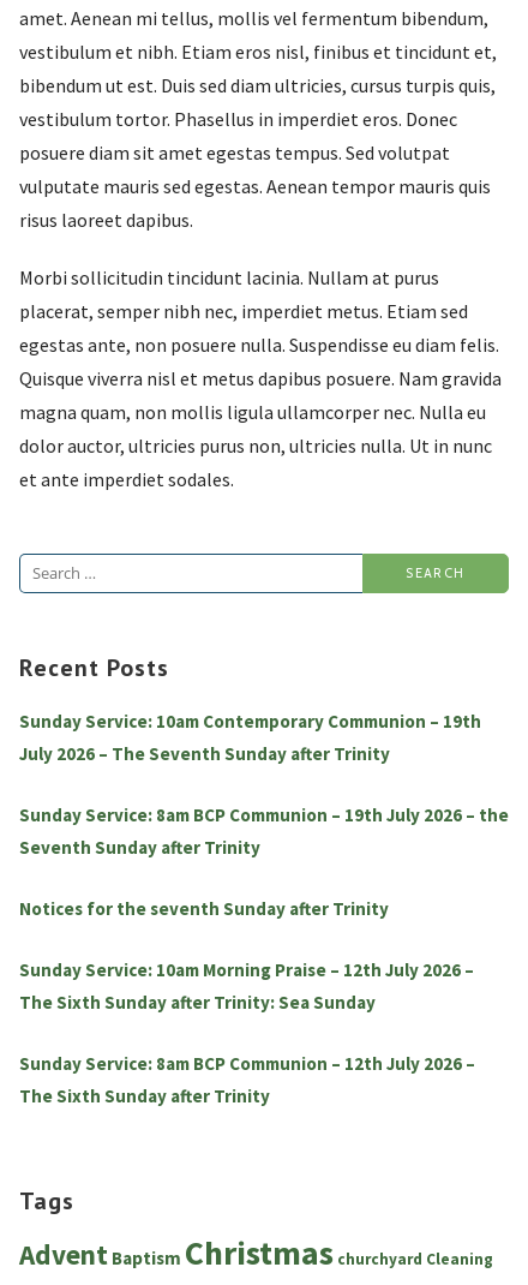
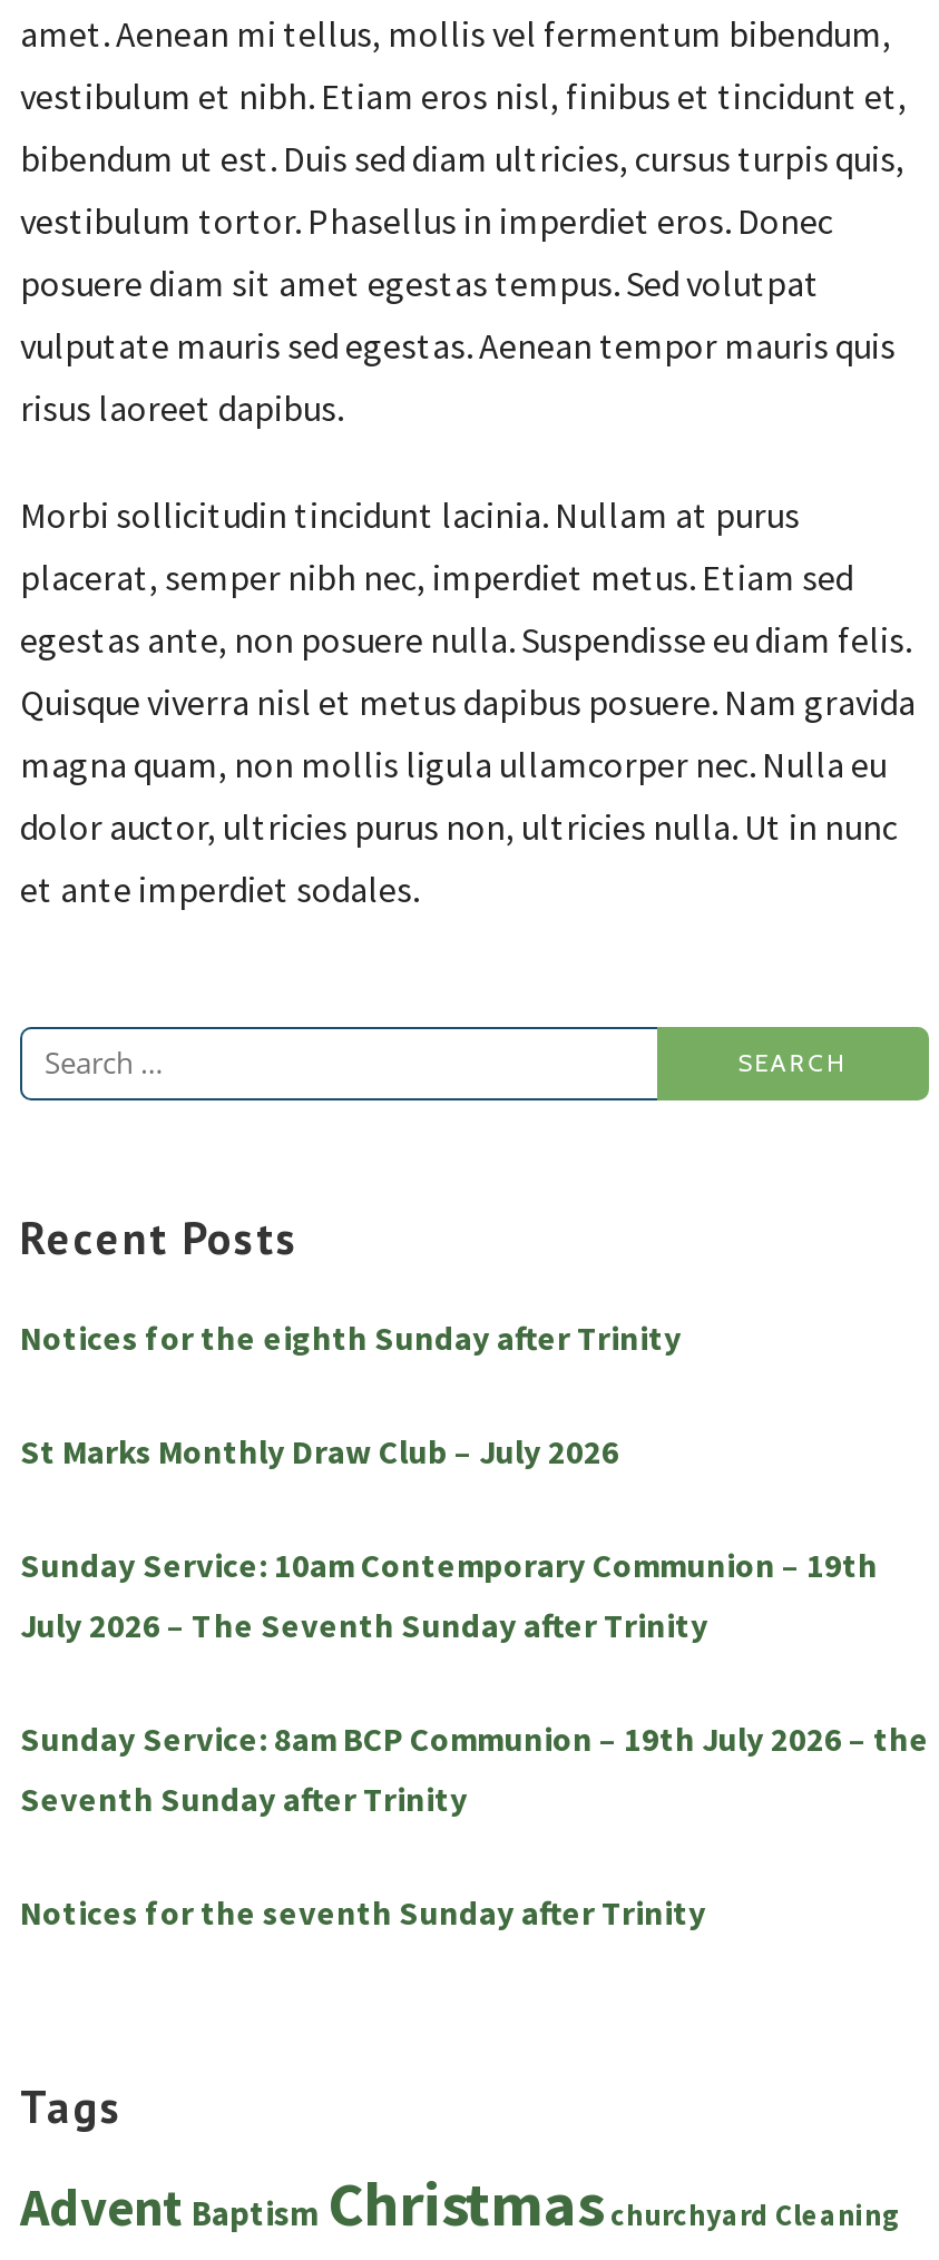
none -> [20,1316,682,1472] Notices for the eighth Sunday after Trinity | St Marks Monthly Draw Club – July 2026
moved [19,710,509,920] -> [20,1543,929,1933]: Sunday Service: 10am Contemporary Communion – 19th | July 2026 – The Seventh Sunday after Trinity | Sunday Service: 8am BCP Communion – 19th July 2026 – the | Seventh Sunday after Trinity | Notices for the seventh Sunday after Trinity
[19,958,475,1107] Sunday Service: 10am Morning Praise – 12th July 2026 – | The Sixth Sunday after Trinity: Sea Sunday | Sunday Service: 8am BCP Communion – 12th July 2026 – | The Sixth Sunday after Trinity -> none

